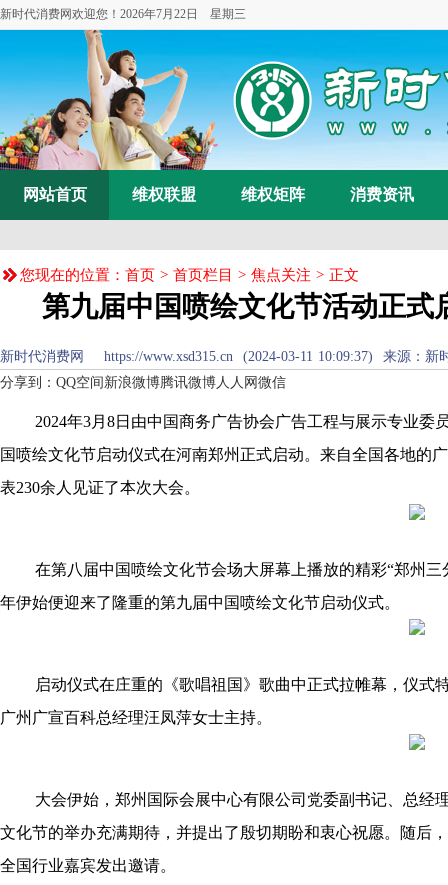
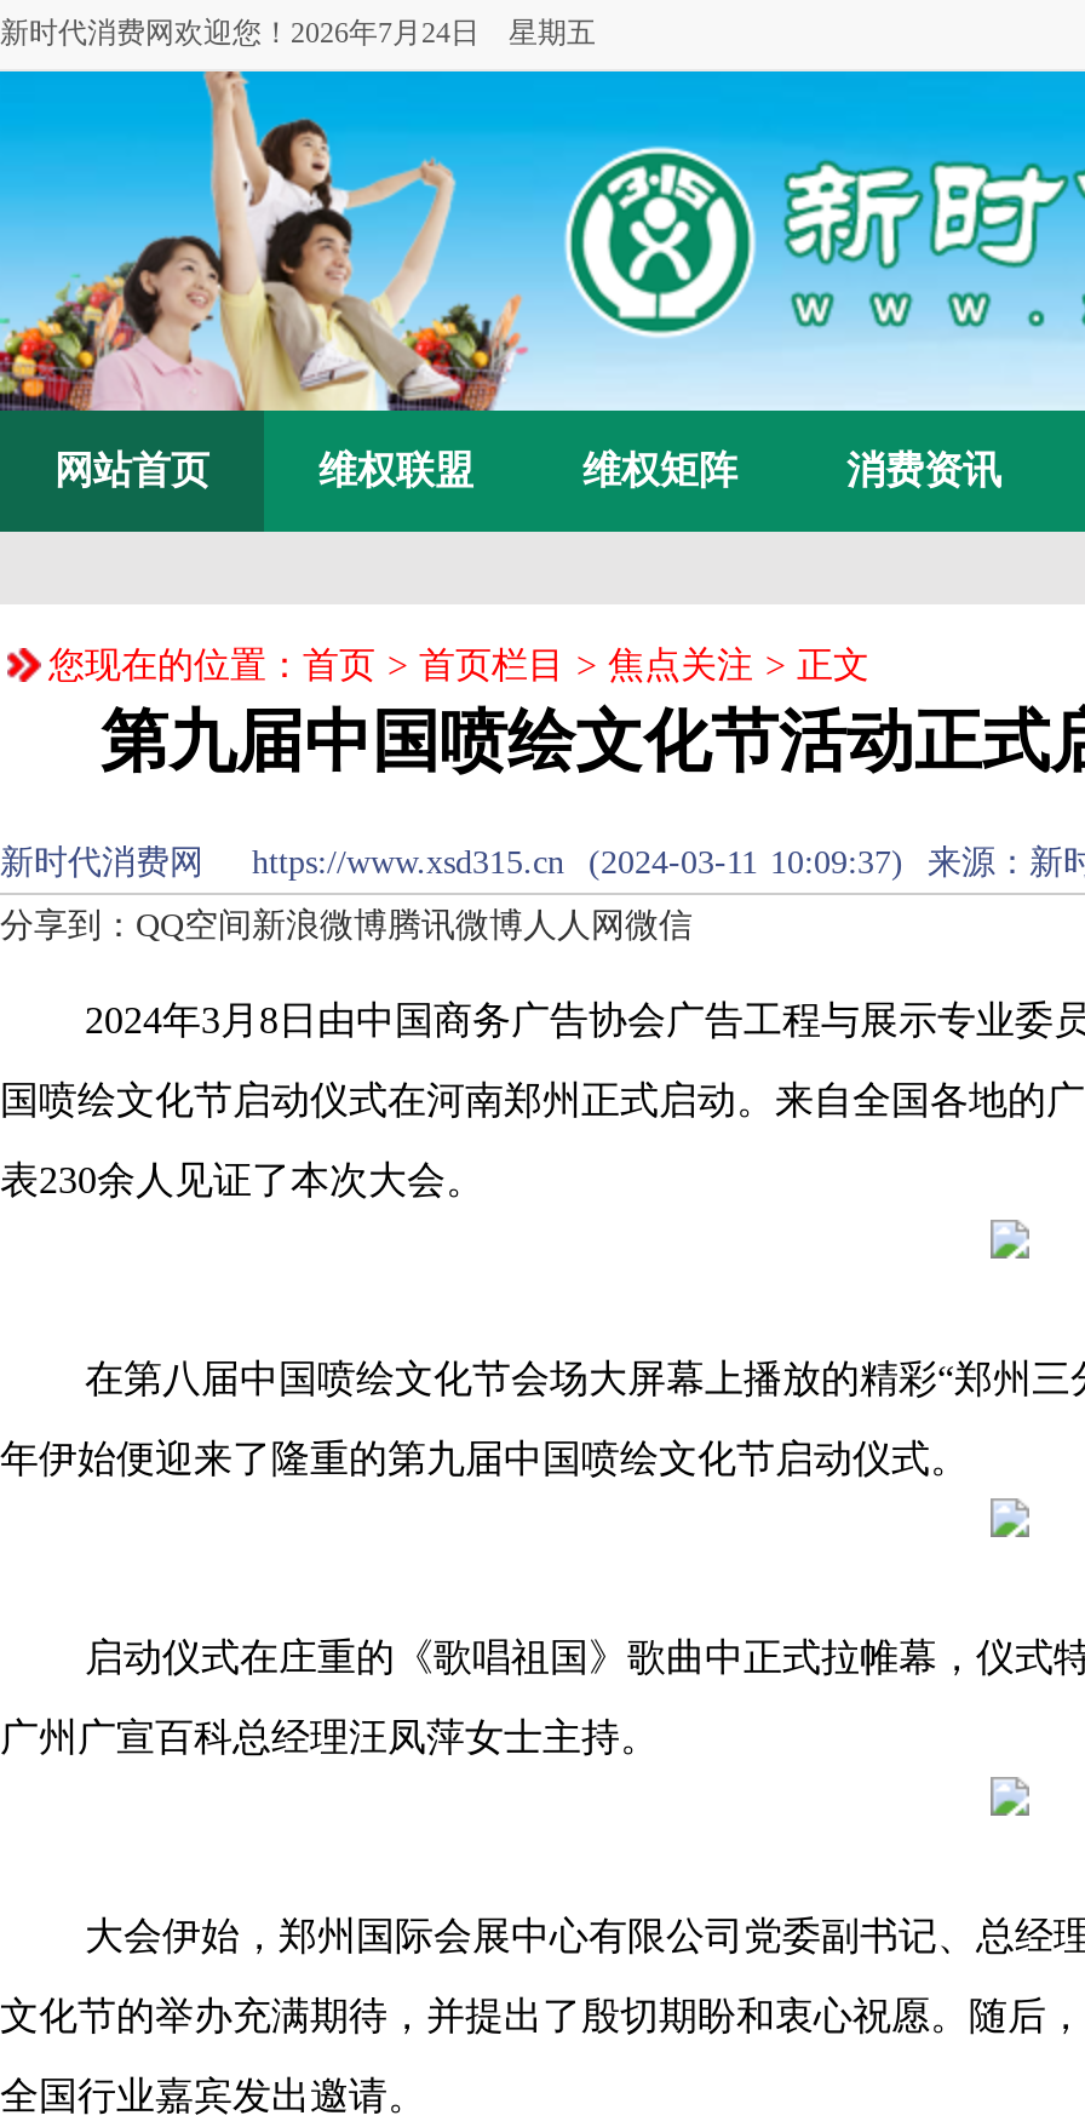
[0,7,258,21] 新时代消费网欢迎您！2026年7月22日 星期三 -> [0,16,625,50] 新时代消费网欢迎您！2026年7月24日 星期五

